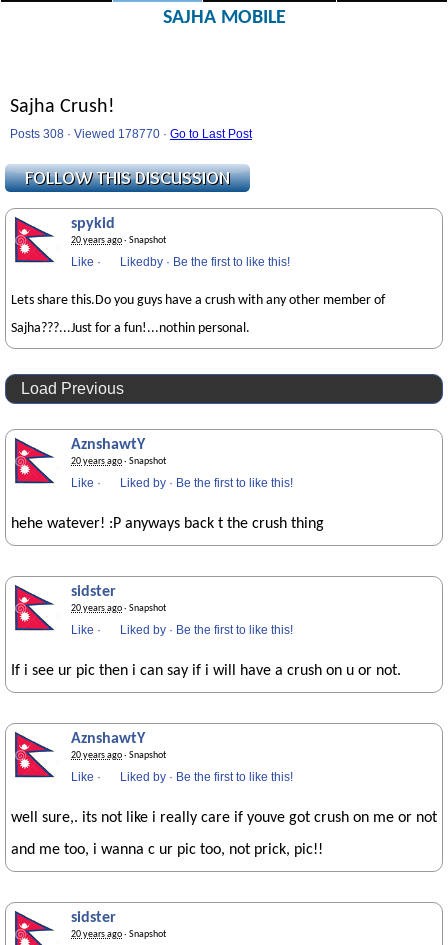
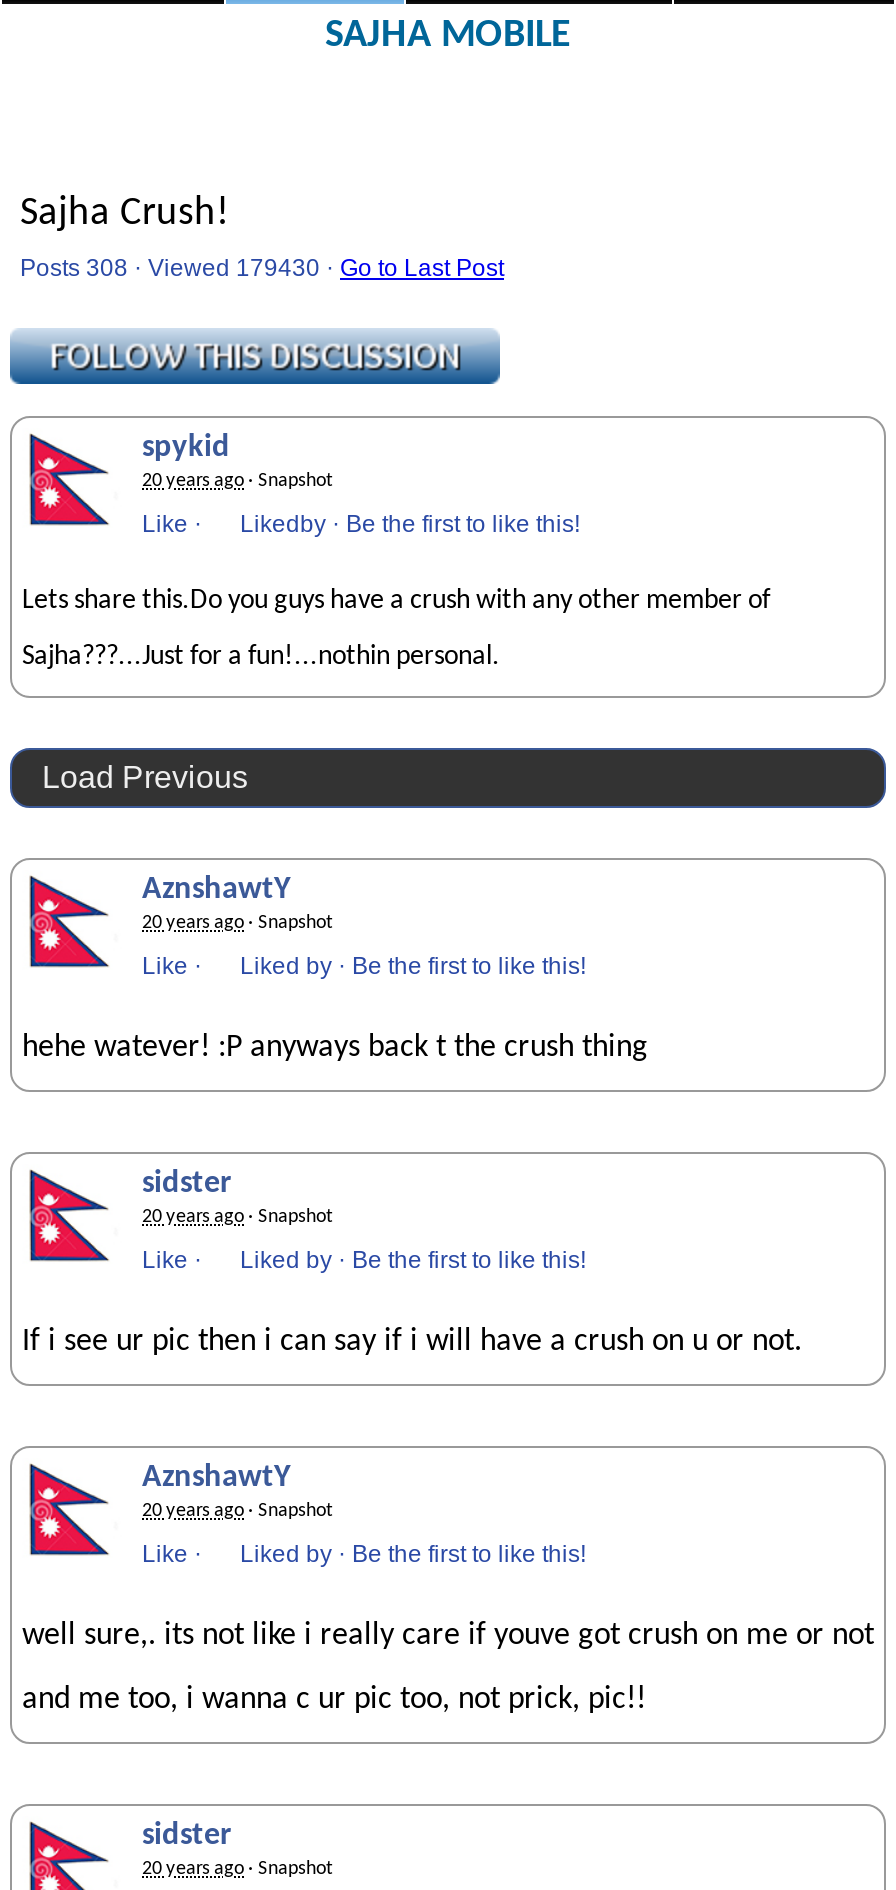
[10,127,252,141] Posts 308 · Viewed 178770 · Go to Last Post -> [20,254,504,282] Posts 308 · Viewed 179430 · Go to Last Post

